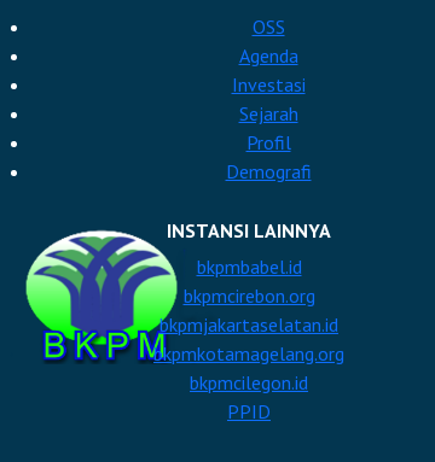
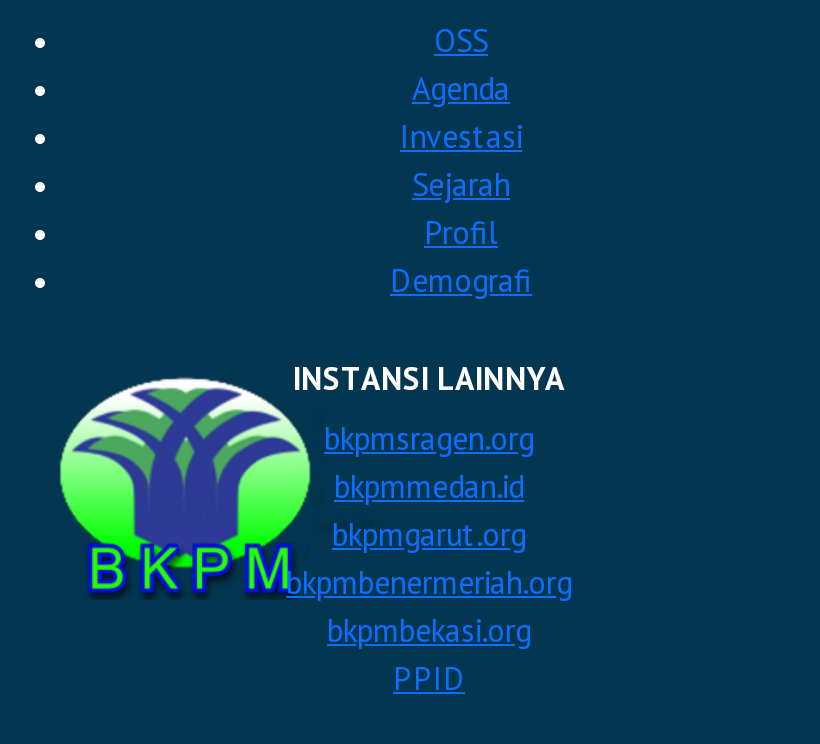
[153,254,344,394] bkpmbabel.id | bkpmcirebon.org | bkpmjakartaselatan.id | bkpmkotamagelang.org | bkpmcilegon.id -> [286,418,572,650] bkpmsragen.org | bkpmmedan.id | bkpmgarut.org | bkpmbenermeriah.org | bkpmbekasi.org

